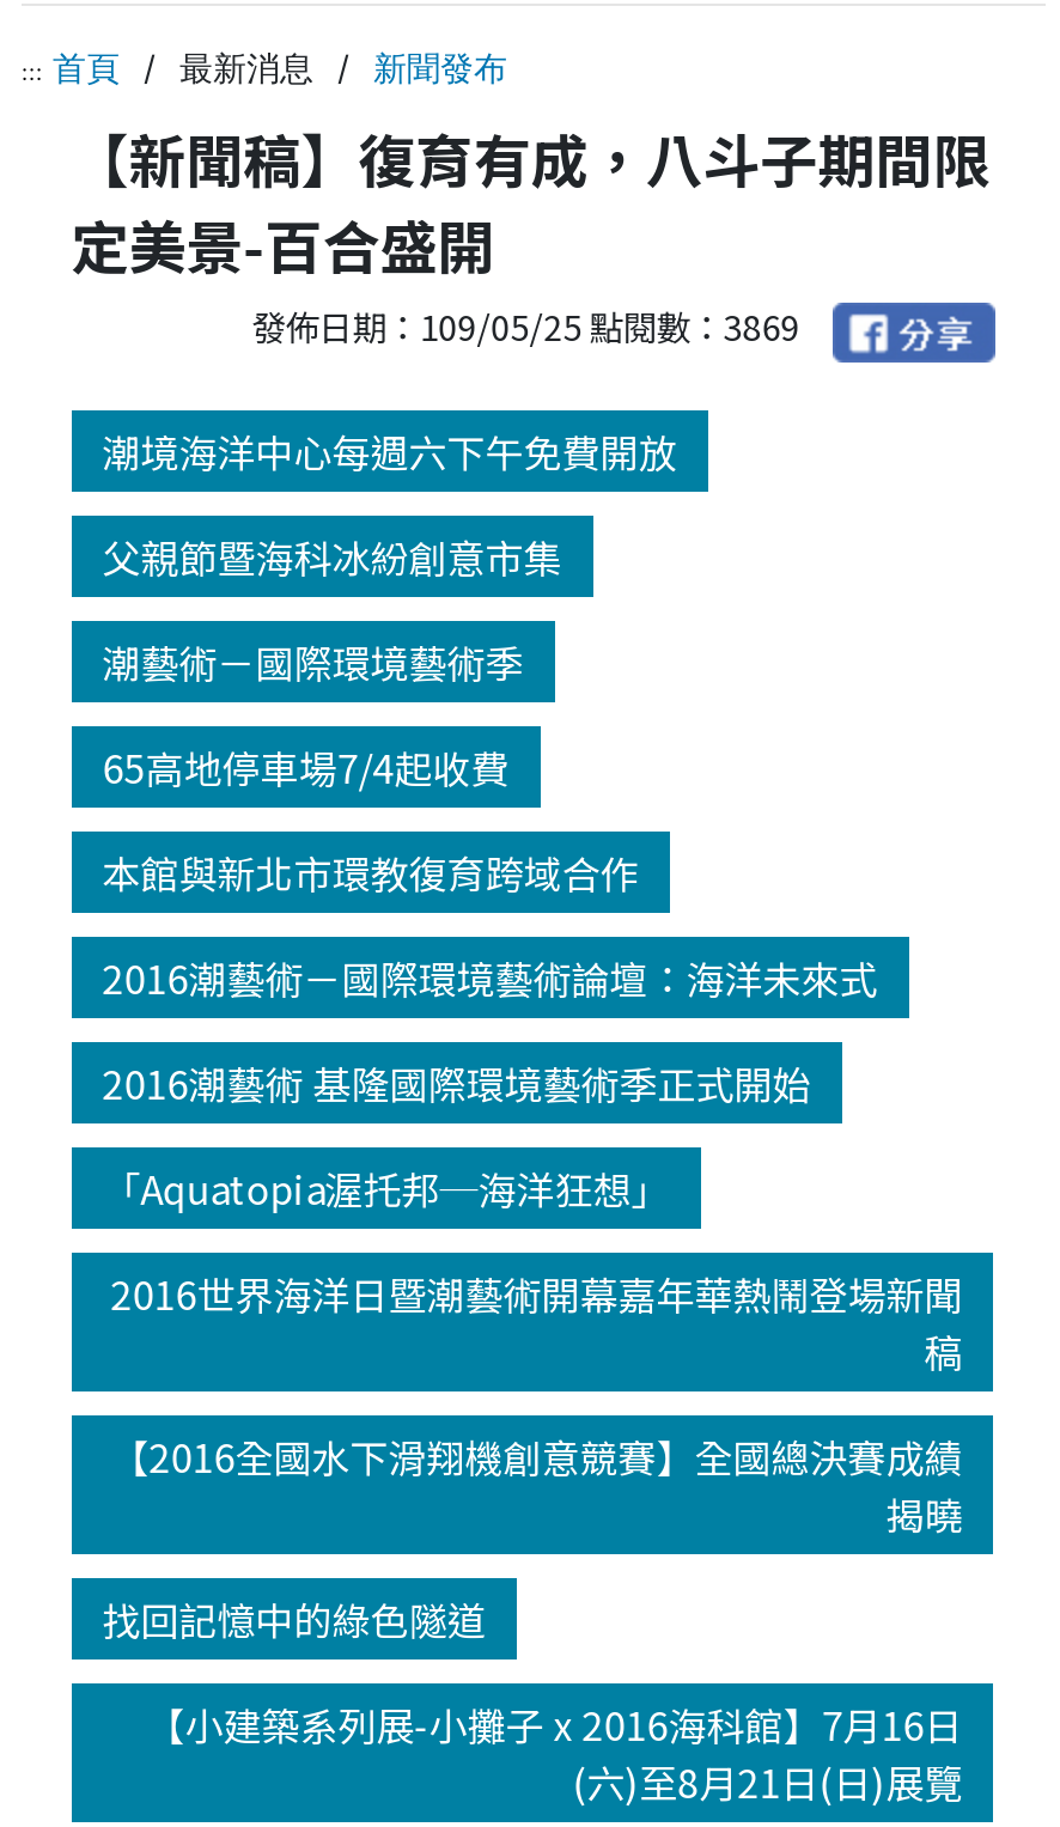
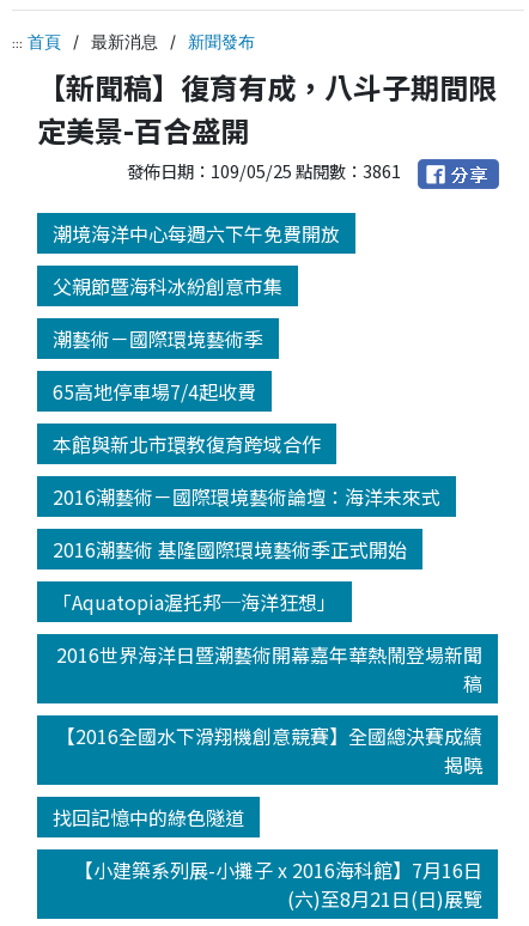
[252,301,833,351] 發佈日期：109/05/25 點閱數：3869 -> [127,158,418,183] 發佈日期：109/05/25 點閱數：3861

